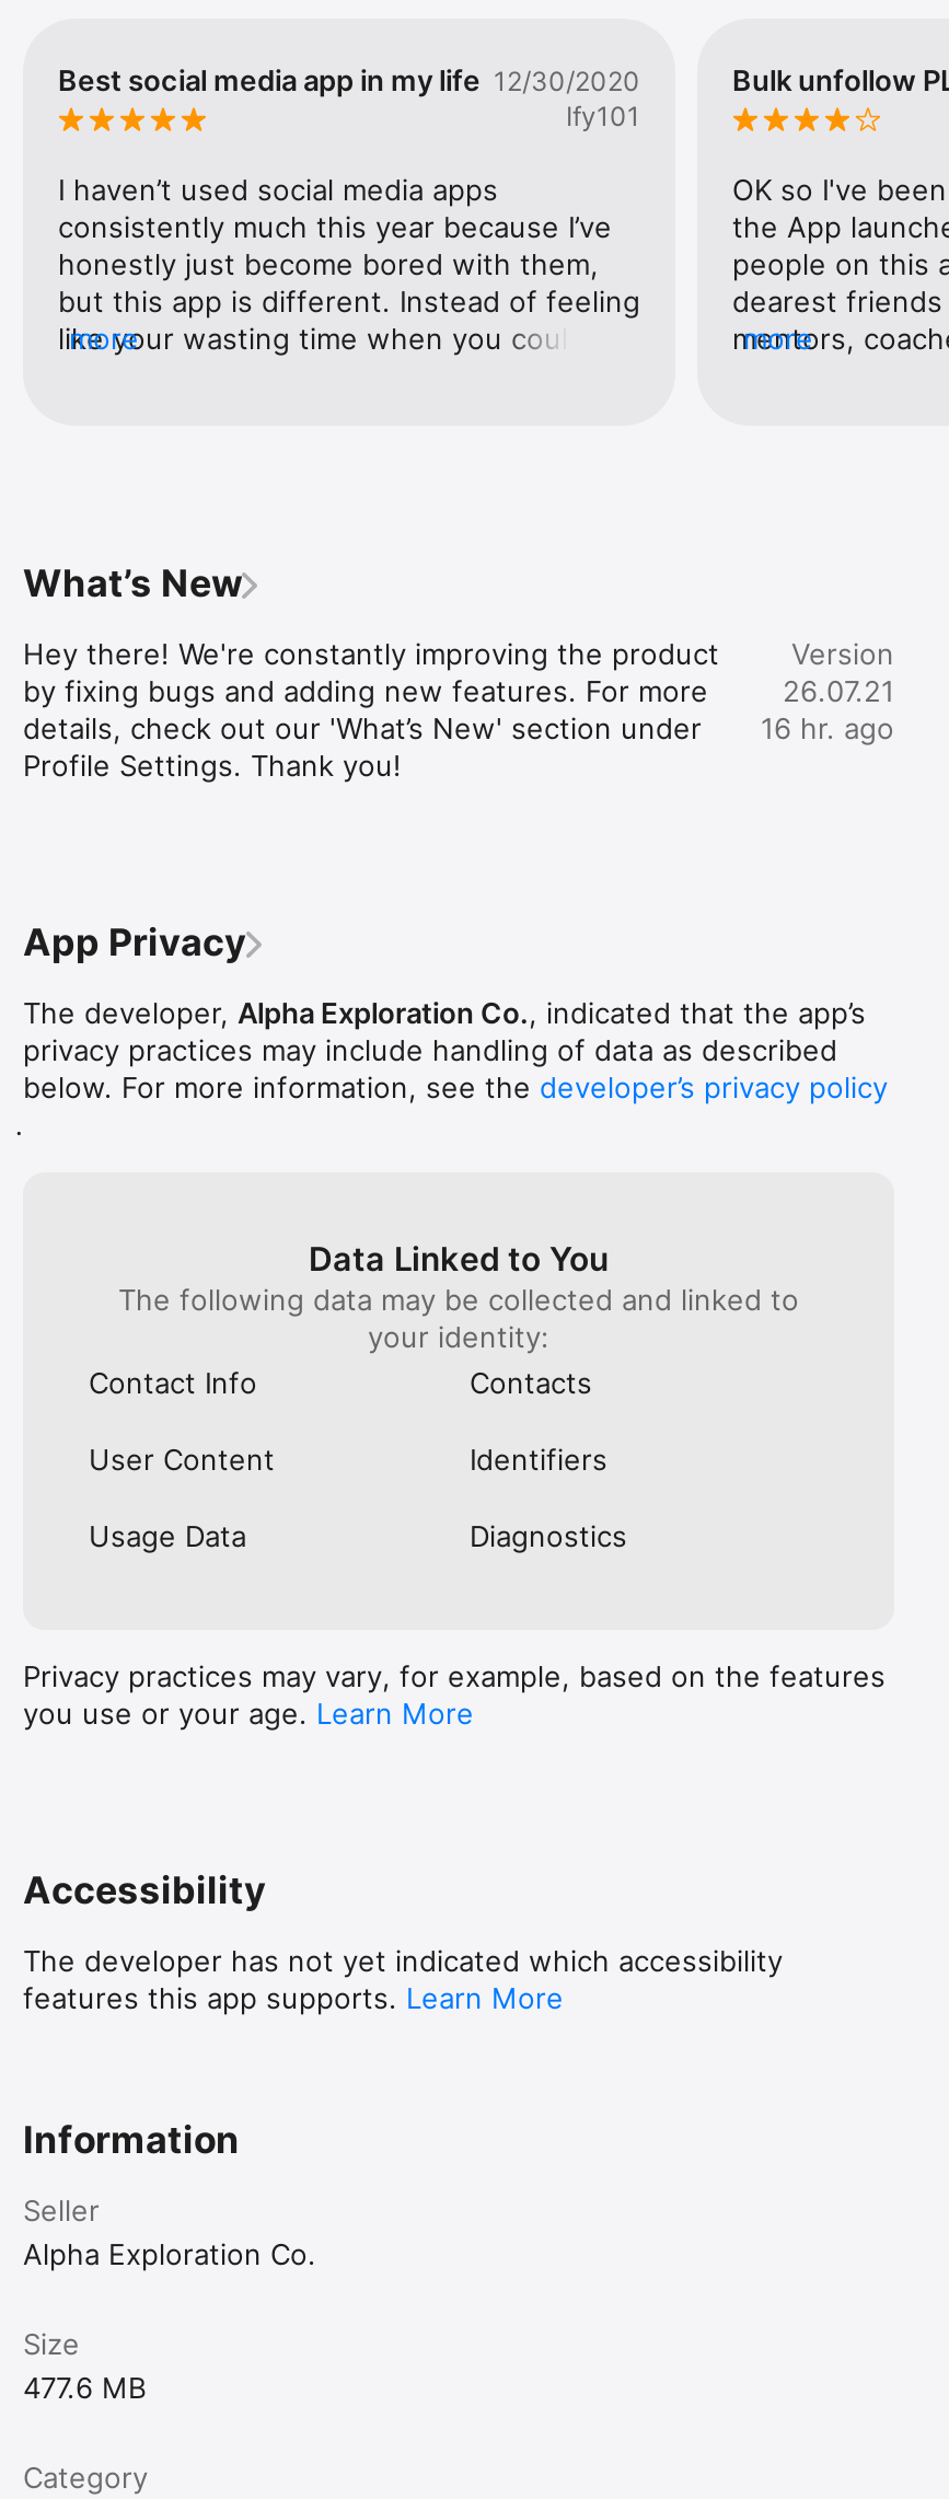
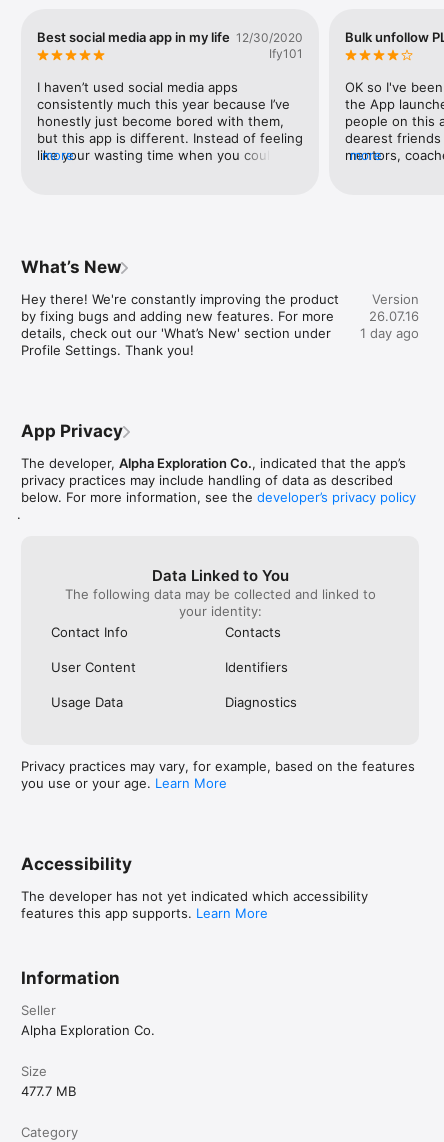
[783,673,894,708] 26.07.21 -> [369,308,419,324] 26.07.16
[761,710,894,745] 16 hr. ago -> [360,325,419,341] 1 day ago
[23,2369,146,2404] 477.6 MB -> [21,1083,76,1099] 477.7 MB

